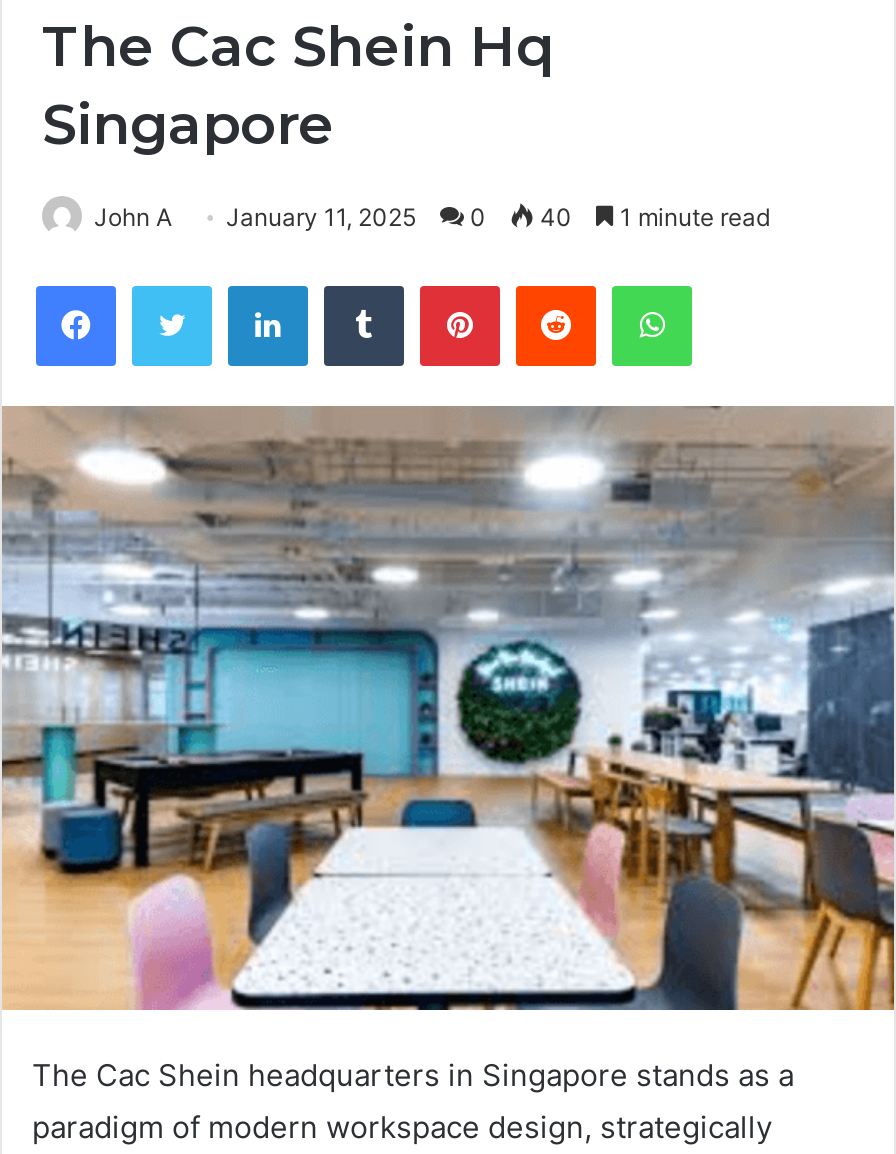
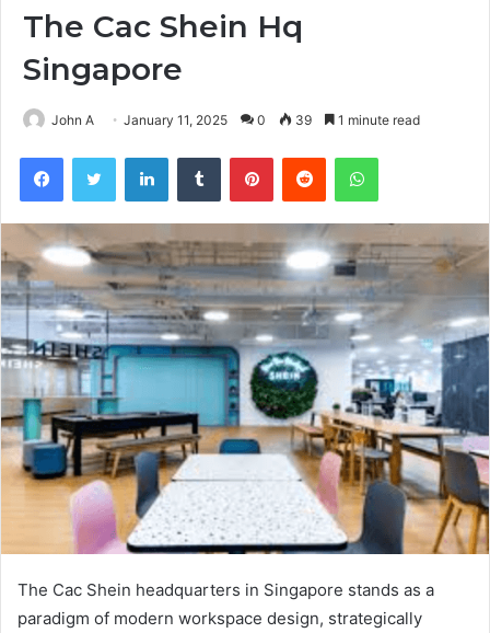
[94,203,770,233] John A January 11, 2025 0 40 1 minute read -> [51,112,420,129] John A January 11, 2025 0 39 1 minute read

